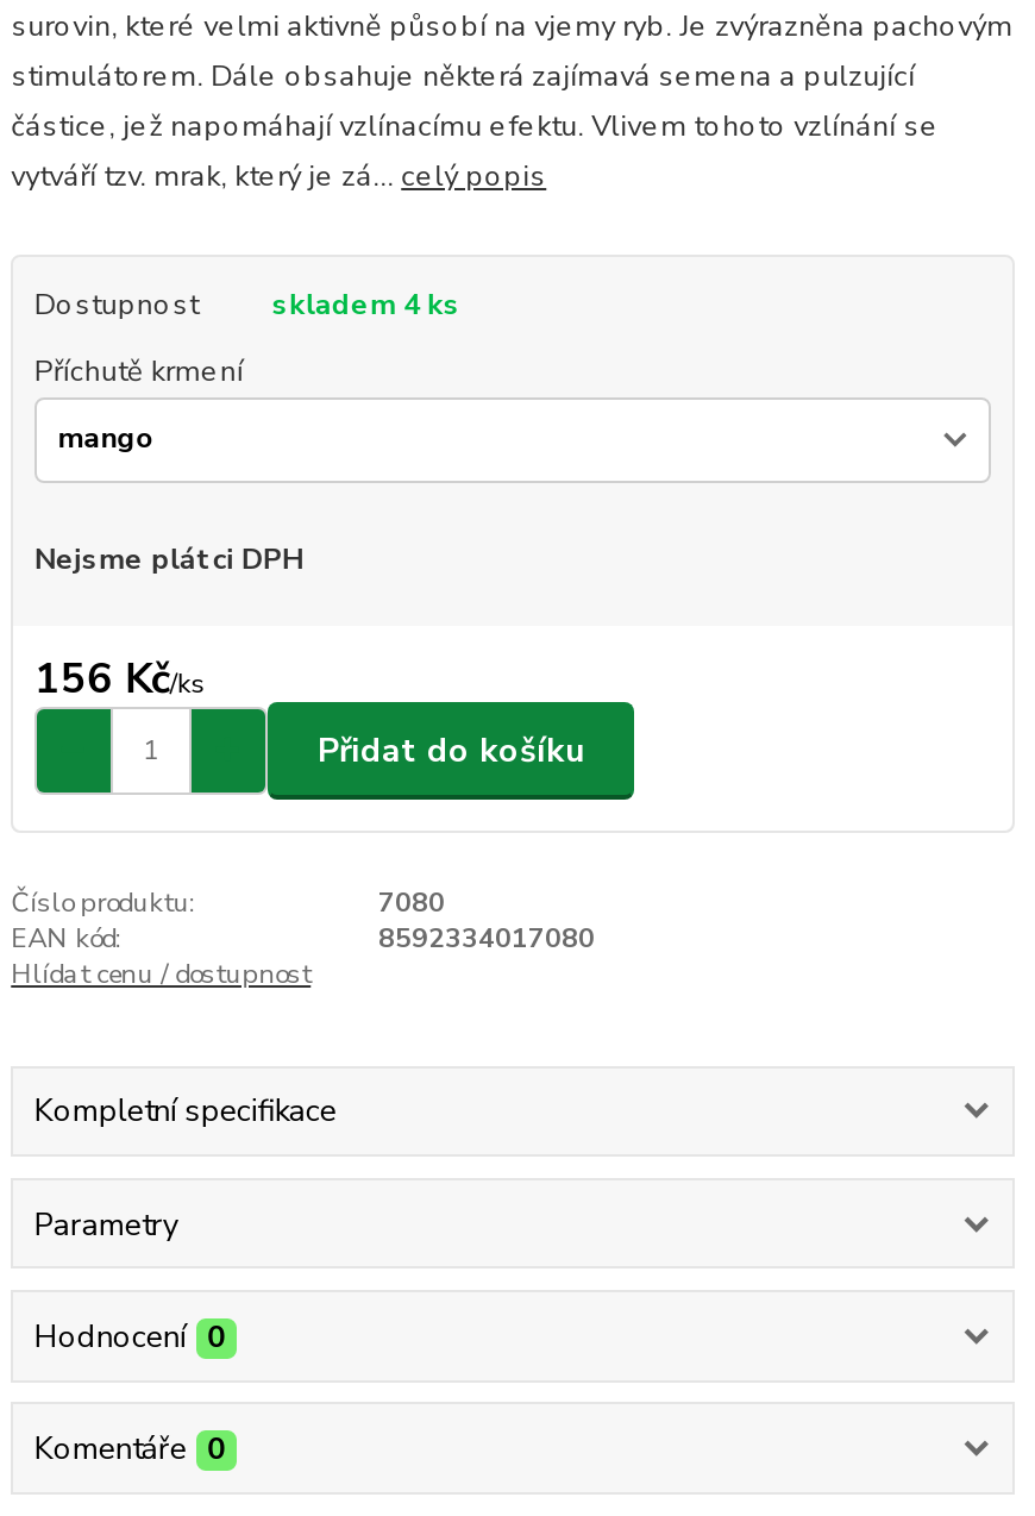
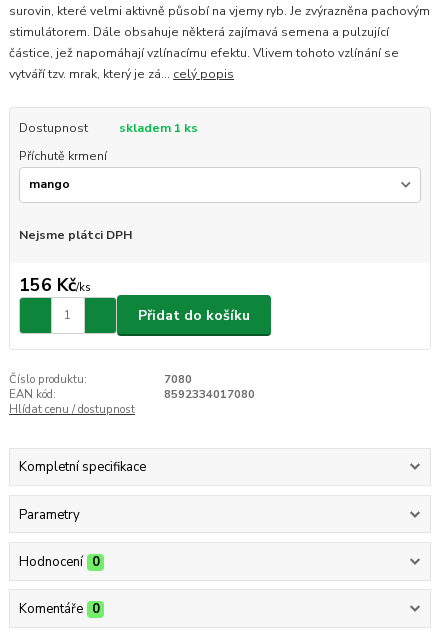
[34,286,460,324] Dostupnost skladem 4 ks -> [19,120,198,136] Dostupnost skladem 1 ks

